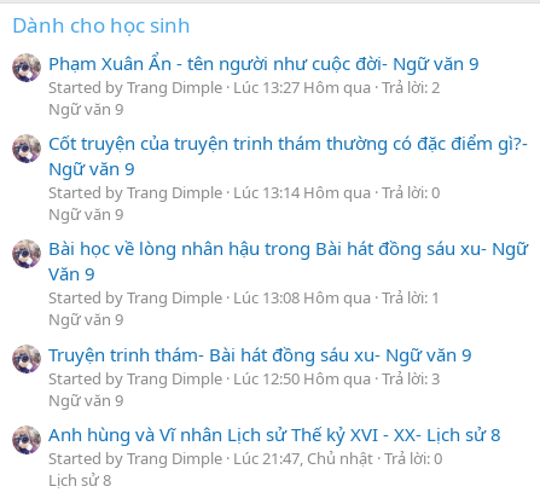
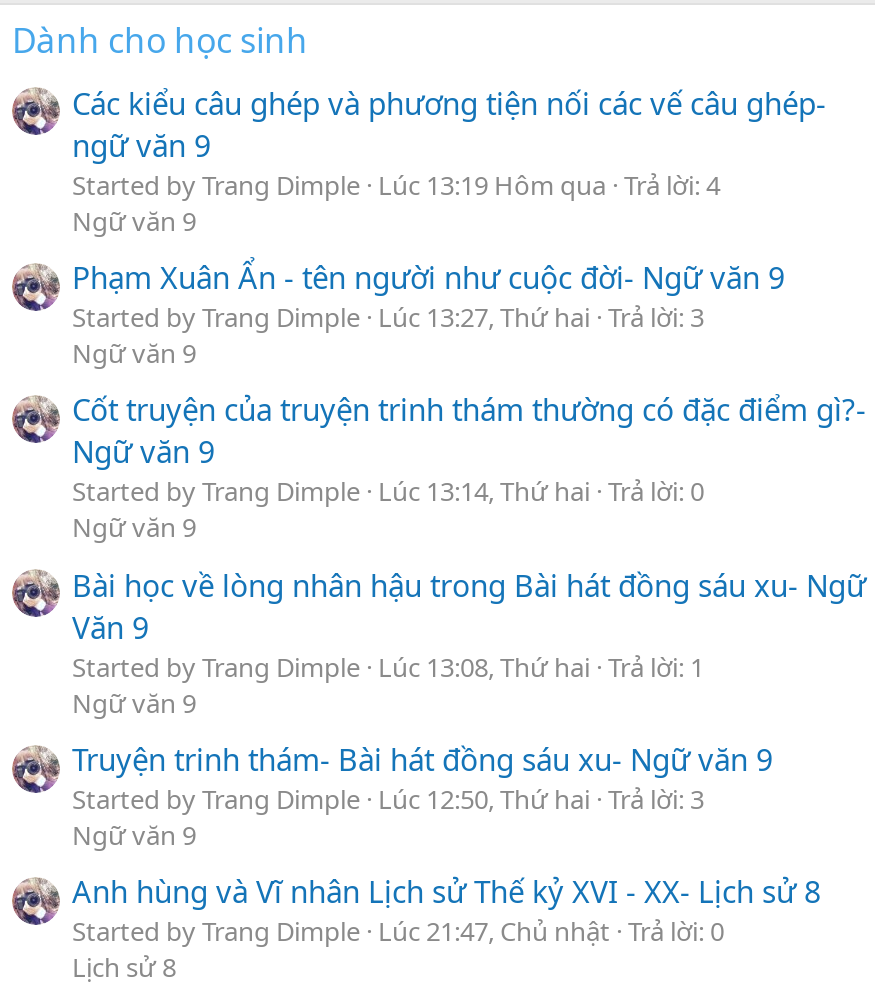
none -> [72,83,826,239] Các kiểu câu ghép và phương tiện nối các vế câu ghép- | ngữ văn 9 | Started by Trang Dimple Lúc 13:19 Hôm qua Trả lời: 4 | Ngữ văn 9
[48,76,440,98] Started by Trang Dimple Lúc 13:27 Hôm qua Trả lời: 2 -> [72,299,704,335] Started by Trang Dimple Lúc 13:27, Thứ hai Trả lời: 3
[48,181,440,203] Started by Trang Dimple Lúc 13:14 Hôm qua Trả lời: 0 -> [72,474,704,510] Started by Trang Dimple Lúc 13:14, Thứ hai Trả lời: 0
[48,287,440,309] Started by Trang Dimple Lúc 13:08 Hôm qua Trả lời: 1 -> [72,648,704,684] Started by Trang Dimple Lúc 13:08, Thứ hai Trả lời: 1
[48,367,440,389] Started by Trang Dimple Lúc 12:50 Hôm qua Trả lời: 3 -> [72,781,704,817] Started by Trang Dimple Lúc 12:50, Thứ hai Trả lời: 3

